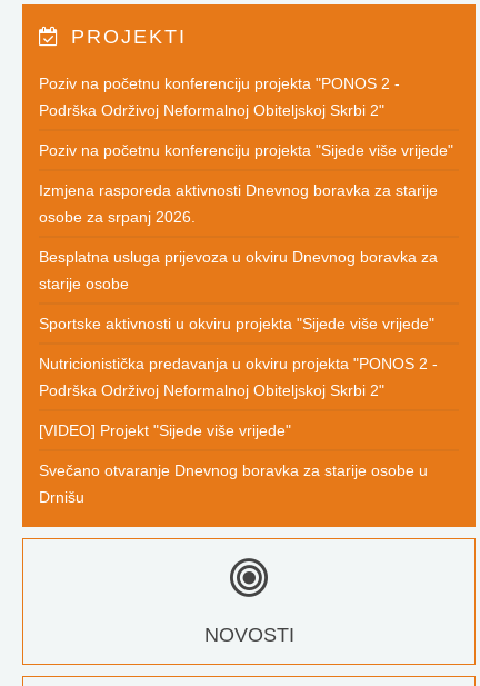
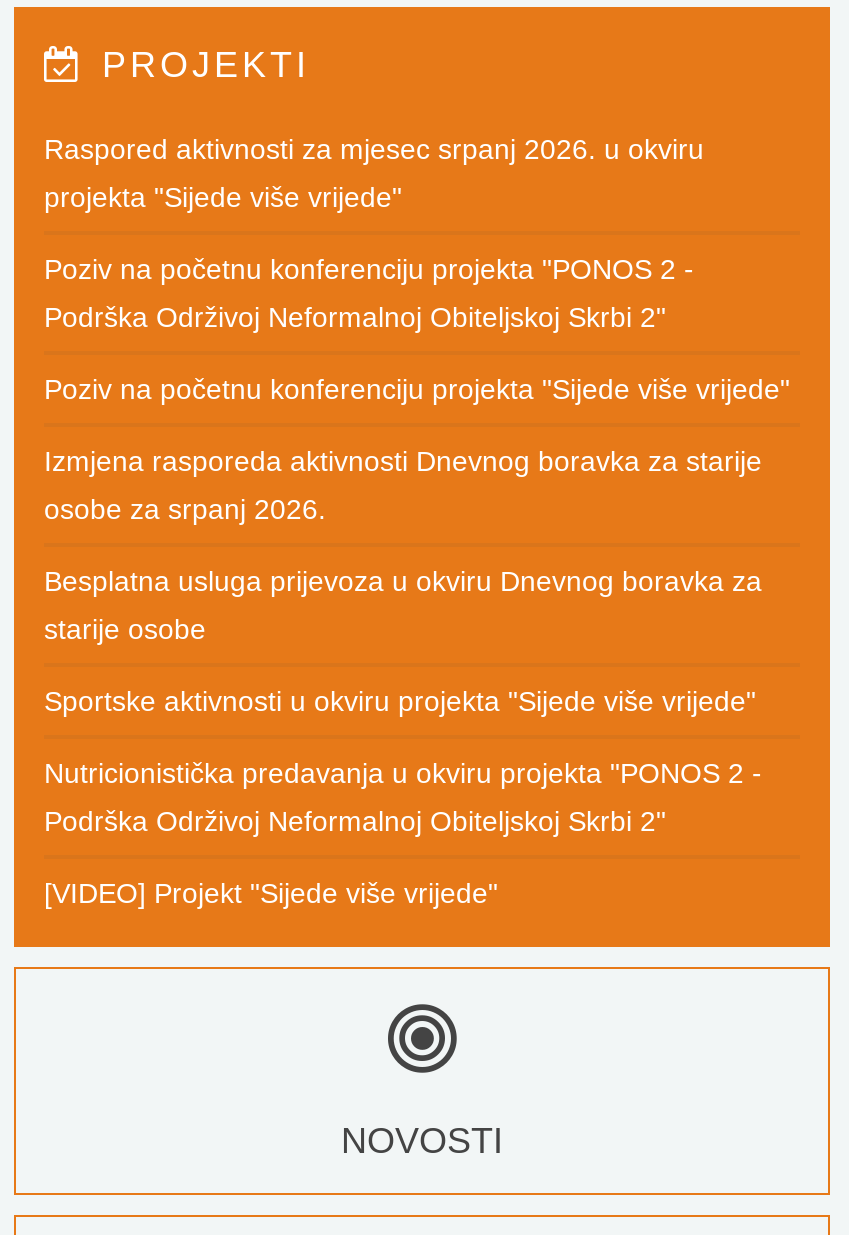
none -> [44,133,704,213] Raspored aktivnosti za mjesec srpanj 2026. u okviru | projekta "Sijede više vrijede"
moved [39,75,453,439] -> [44,253,790,909]: Poziv na početnu konferenciju projekta "PONOS 2 - | Podrška Održivoj Neformalnoj Obiteljskoj Skrbi 2" | Poziv na početnu konferenciju projekta "Sijede više vrijede" | ... | Podrška Održivoj Neformalnoj Obiteljskoj Skrbi 2" | [VIDEO] Projekt "Sijede više vrijede"
[39,462,428,506] Svečano otvaranje Dnevnog boravka za starije osobe u | Drnišu -> none

